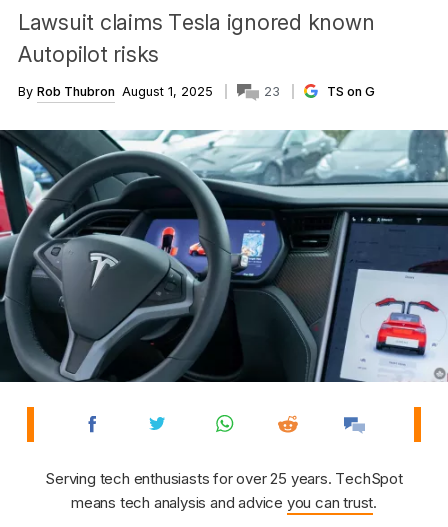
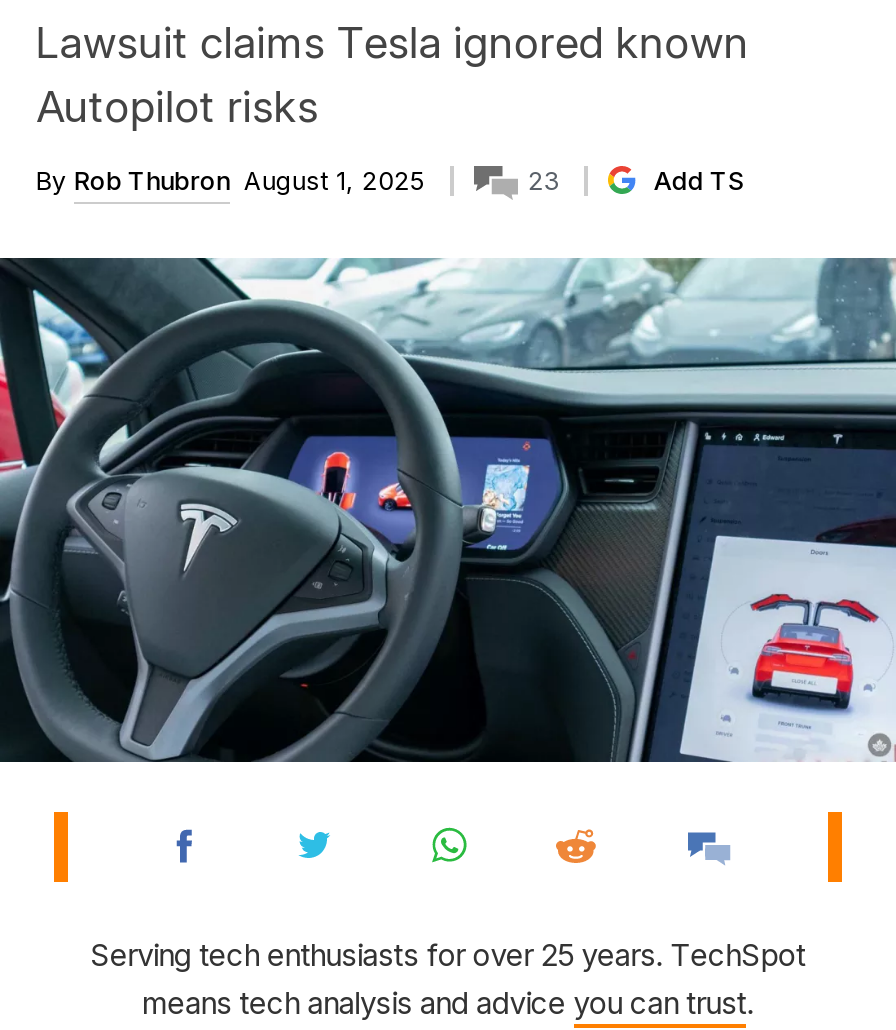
[324,84,375,99] TS on G -> [648,166,744,196] Add TS

